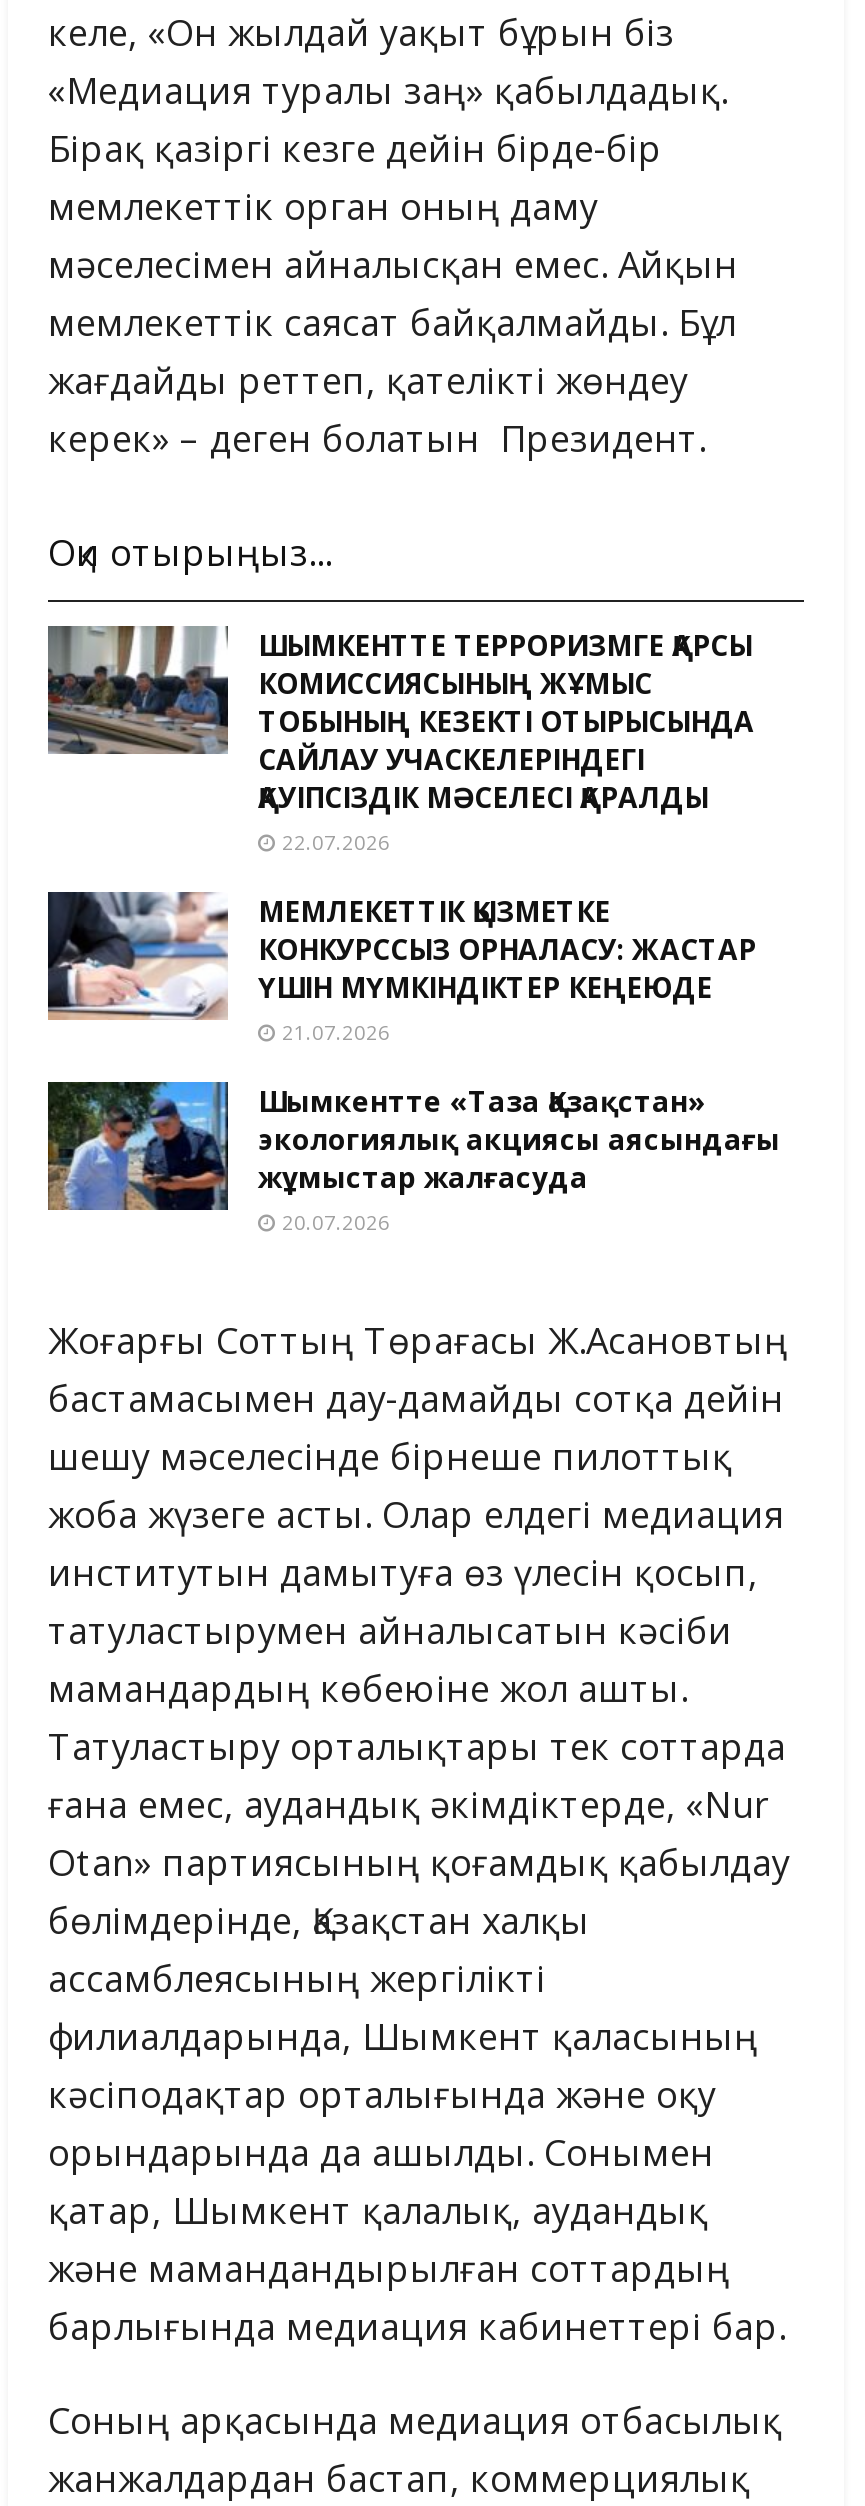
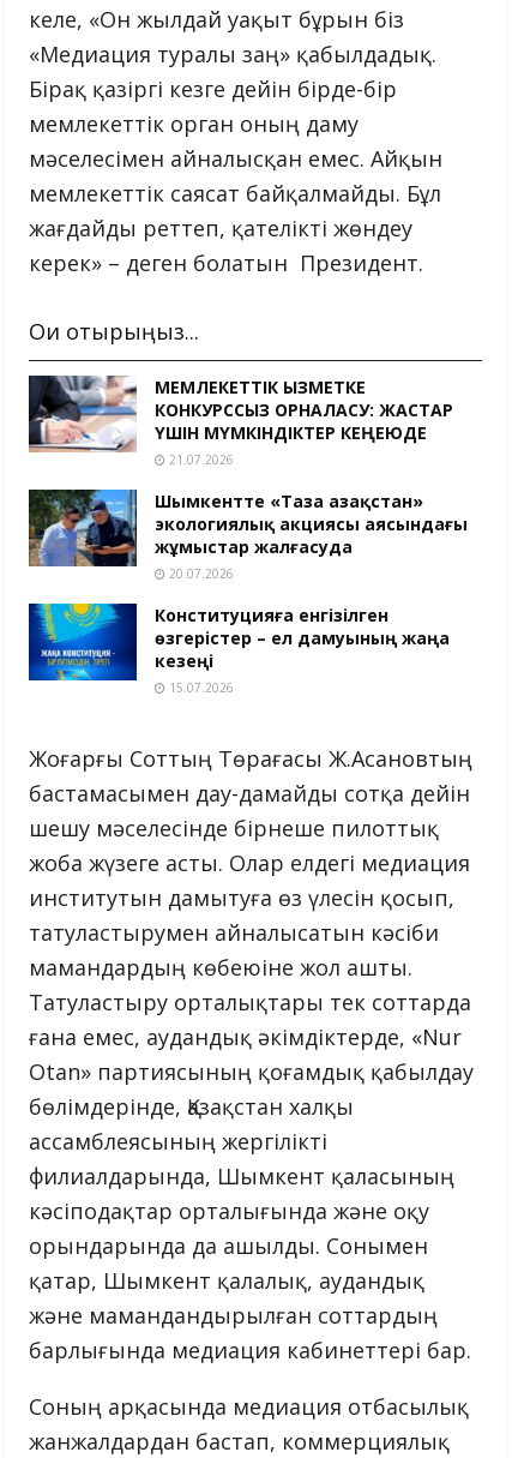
[46,624,754,855] [image] | ШЫМКЕНТТЕ ТЕРРОРИЗМГЕ ҚАРСЫ | КОМИССИЯСЫНЫҢ ЖҰМЫС | ТОБЫНЫҢ КЕЗЕКТІ ОТЫРЫСЫНДА | САЙЛАУ УЧАСКЕЛЕРІНДЕГІ | ҚАУІПСІЗДІК МӘСЕЛЕСІ ҚАРАЛДЫ | 22.07.2026 -> none
moved [46,888,780,1235] -> [28,373,468,582]: [image] | МЕМЛЕКЕТТІК ҚЫЗМЕТКЕ | КОНКУРССЫЗ ОРНАЛАСУ: ЖАСТАР | ... | жұмыстар жалғасуда | 20.07.2026
none -> [28,602,450,696] [image] | Конституцияға енгізілген | өзгерістер – ел дамуының жаңа | кезеңі | 15.07.2026

